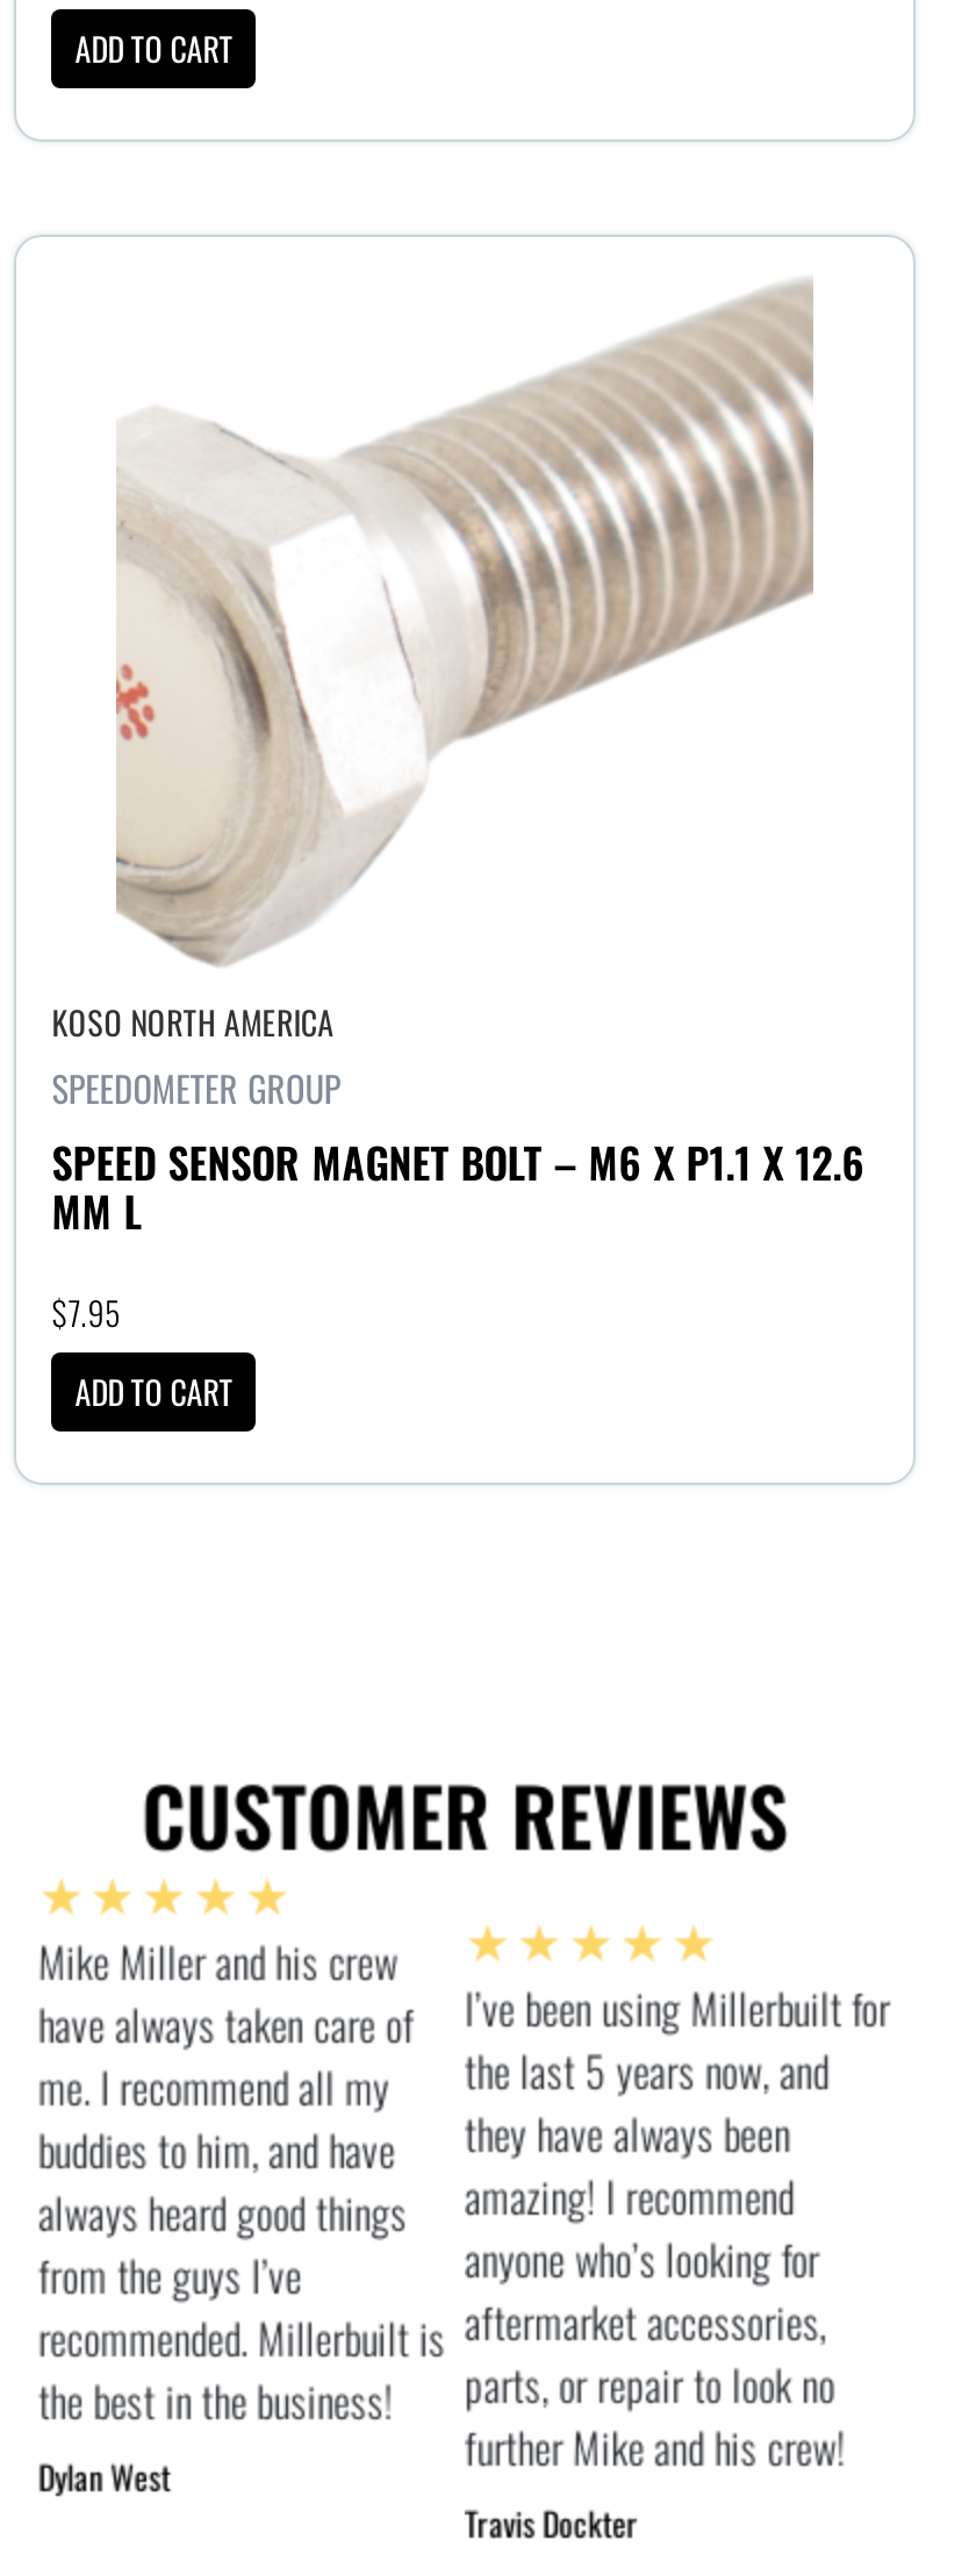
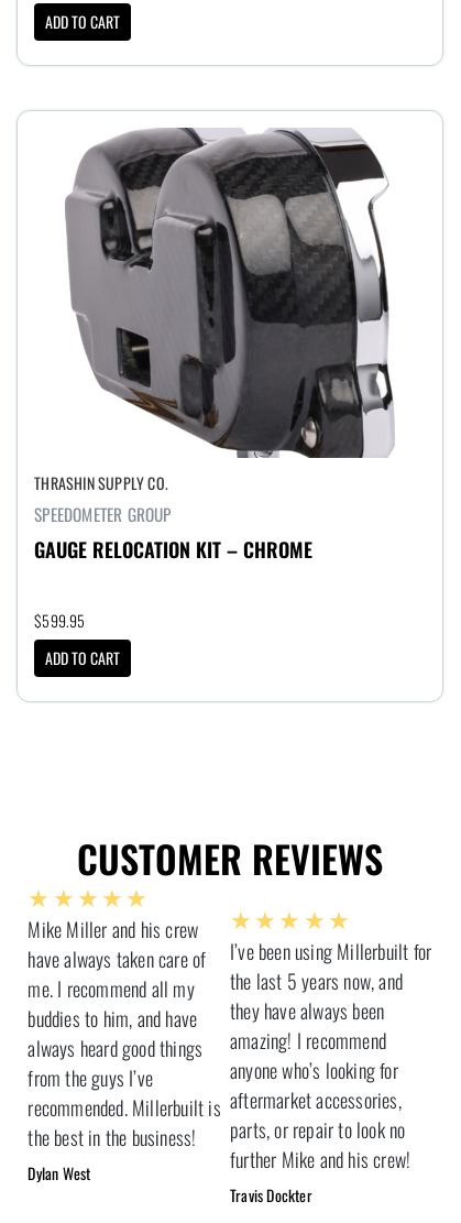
[52,272,816,1045] [image] | KOSO NORTH AMERICA -> [34,127,395,494] [image] | THRASHIN SUPPLY CO.
[52,1133,865,1242] SPEED SENSOR MAGNET BOLT – M6 X P1.1 X 12.6 | MM L -> [34,535,313,564] GAUGE RELOCATION KIT – CHROME
[52,1288,121,1337] $7.95 -> [34,609,85,632] $599.95

